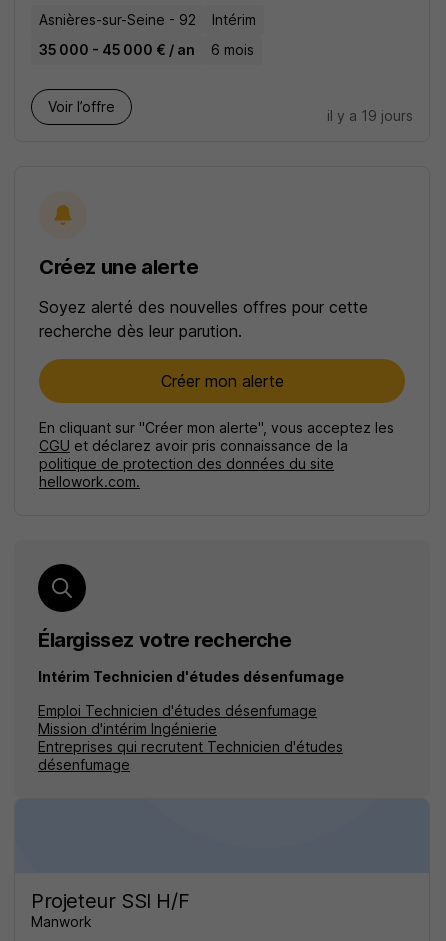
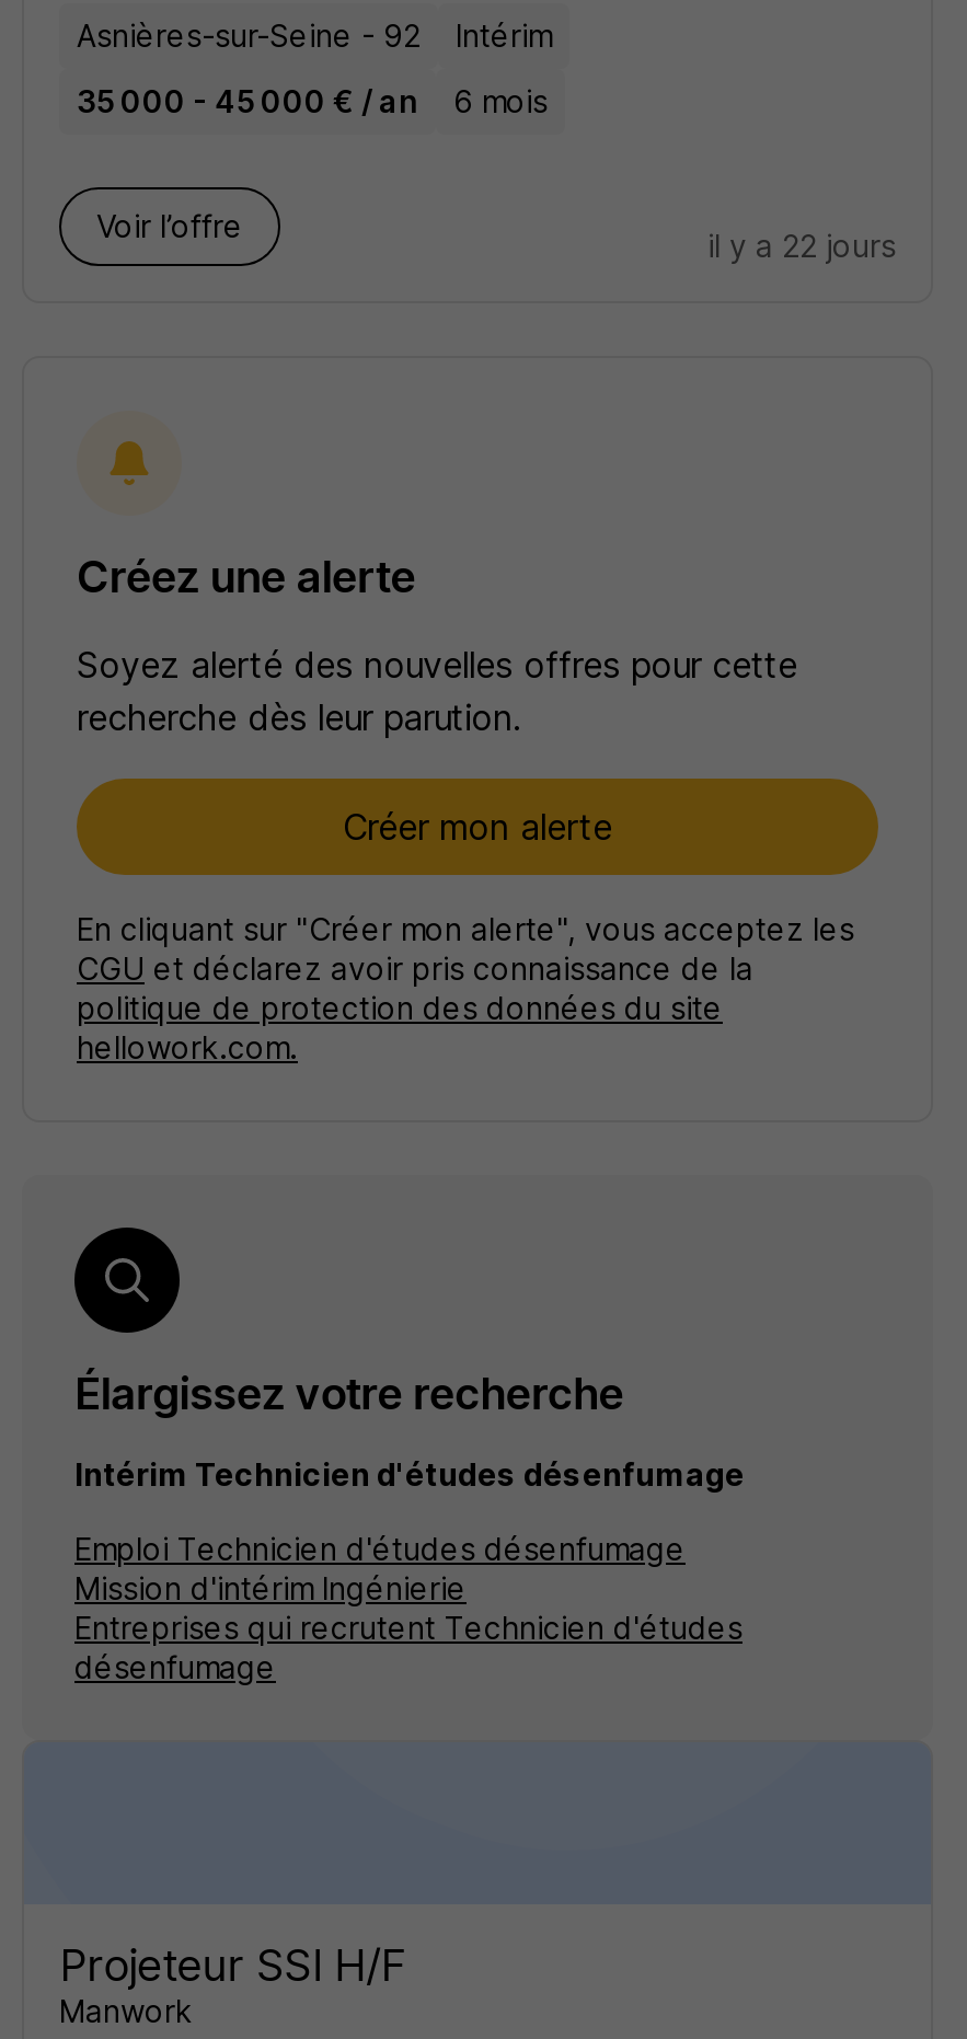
[327,107,413,124] il y a 19 jours -> [707,227,896,264] il y a 22 jours

